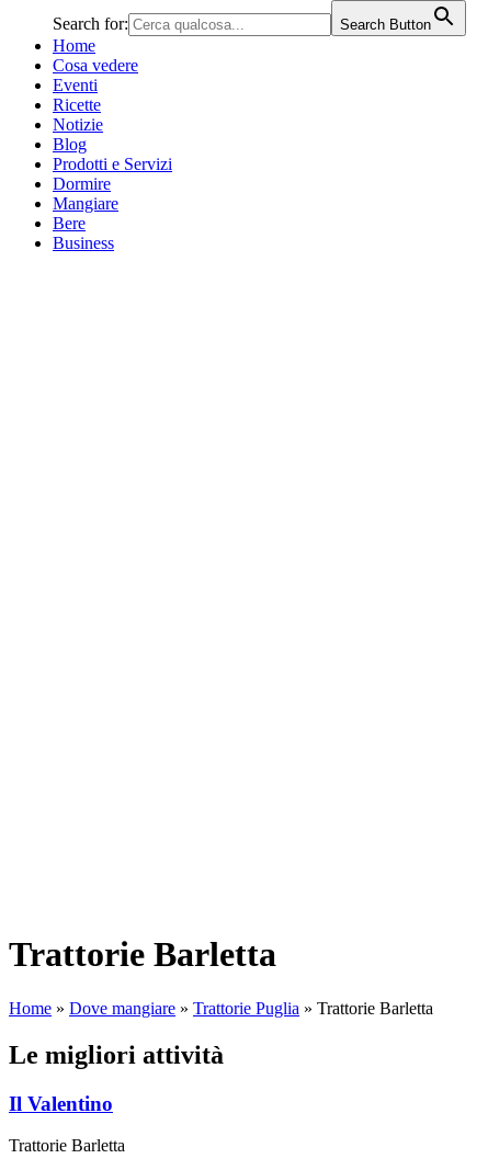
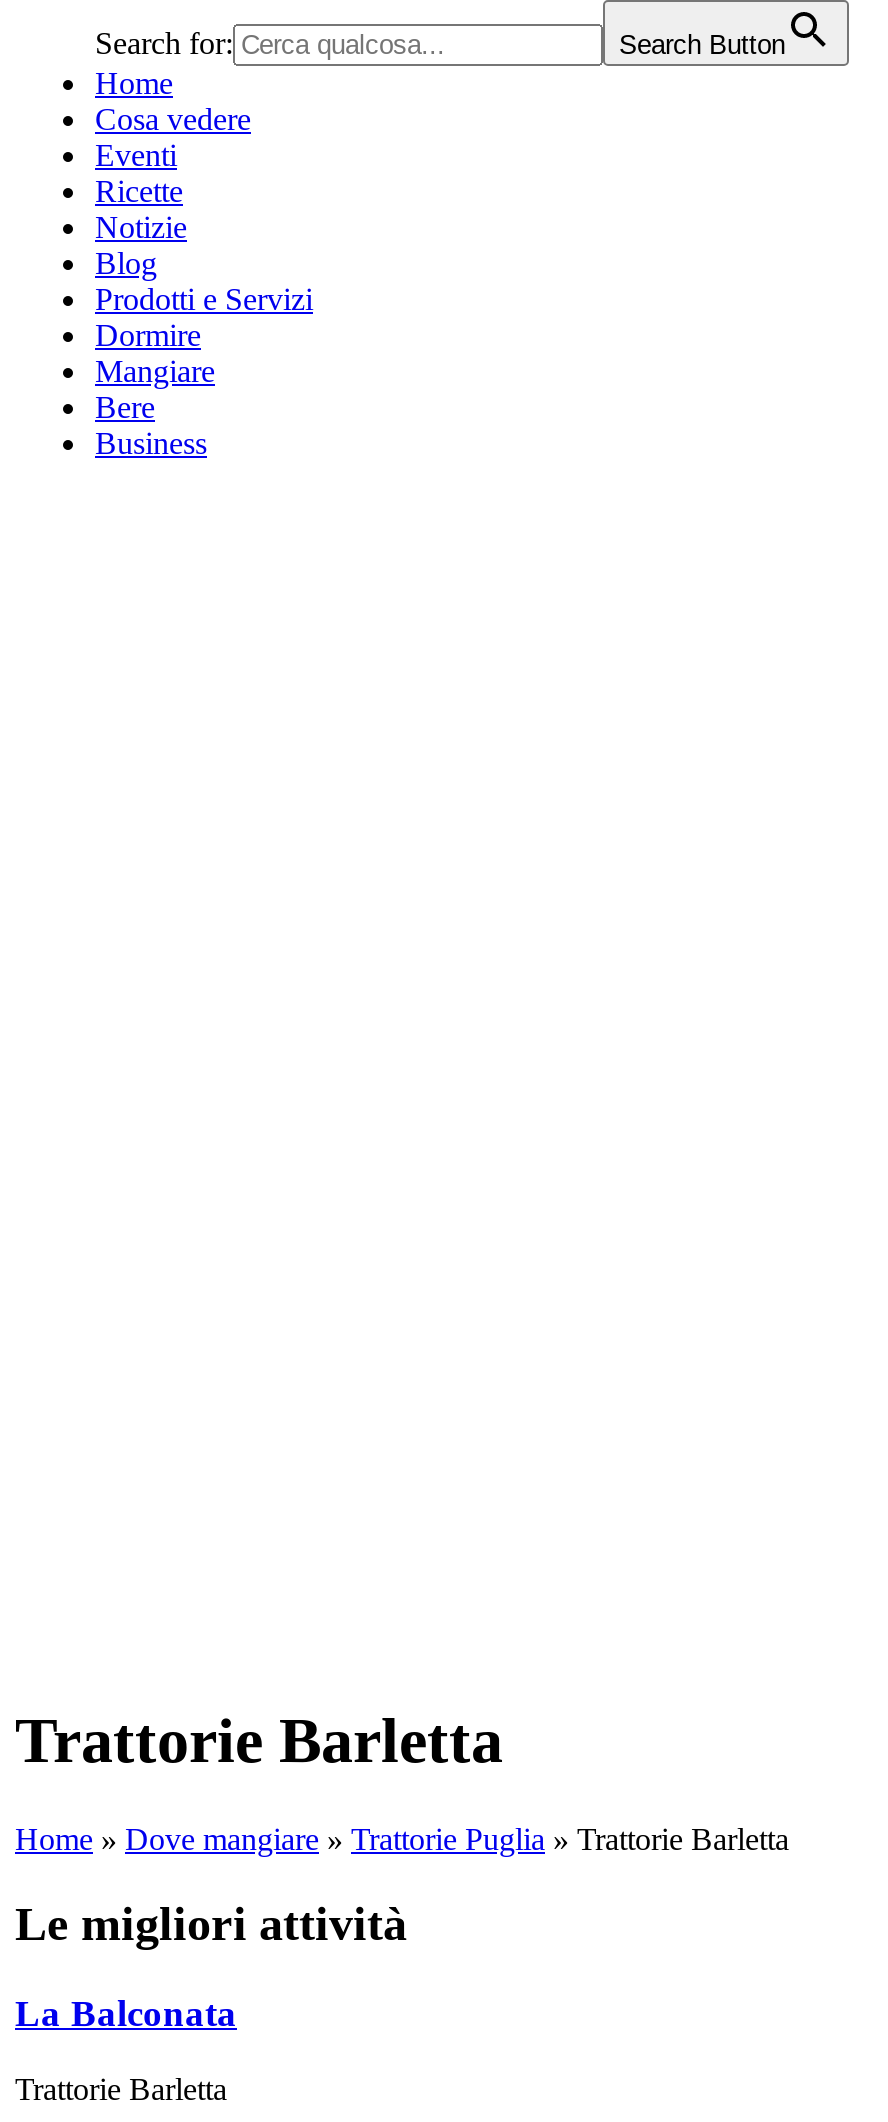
[9,1092,113,1115] Il Valentino -> [15,1991,237,2033] La Balconata

